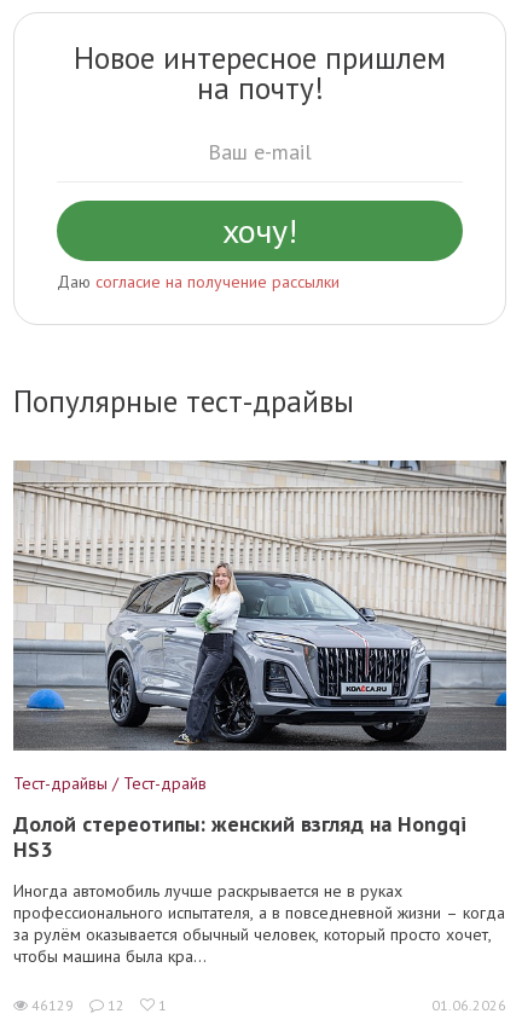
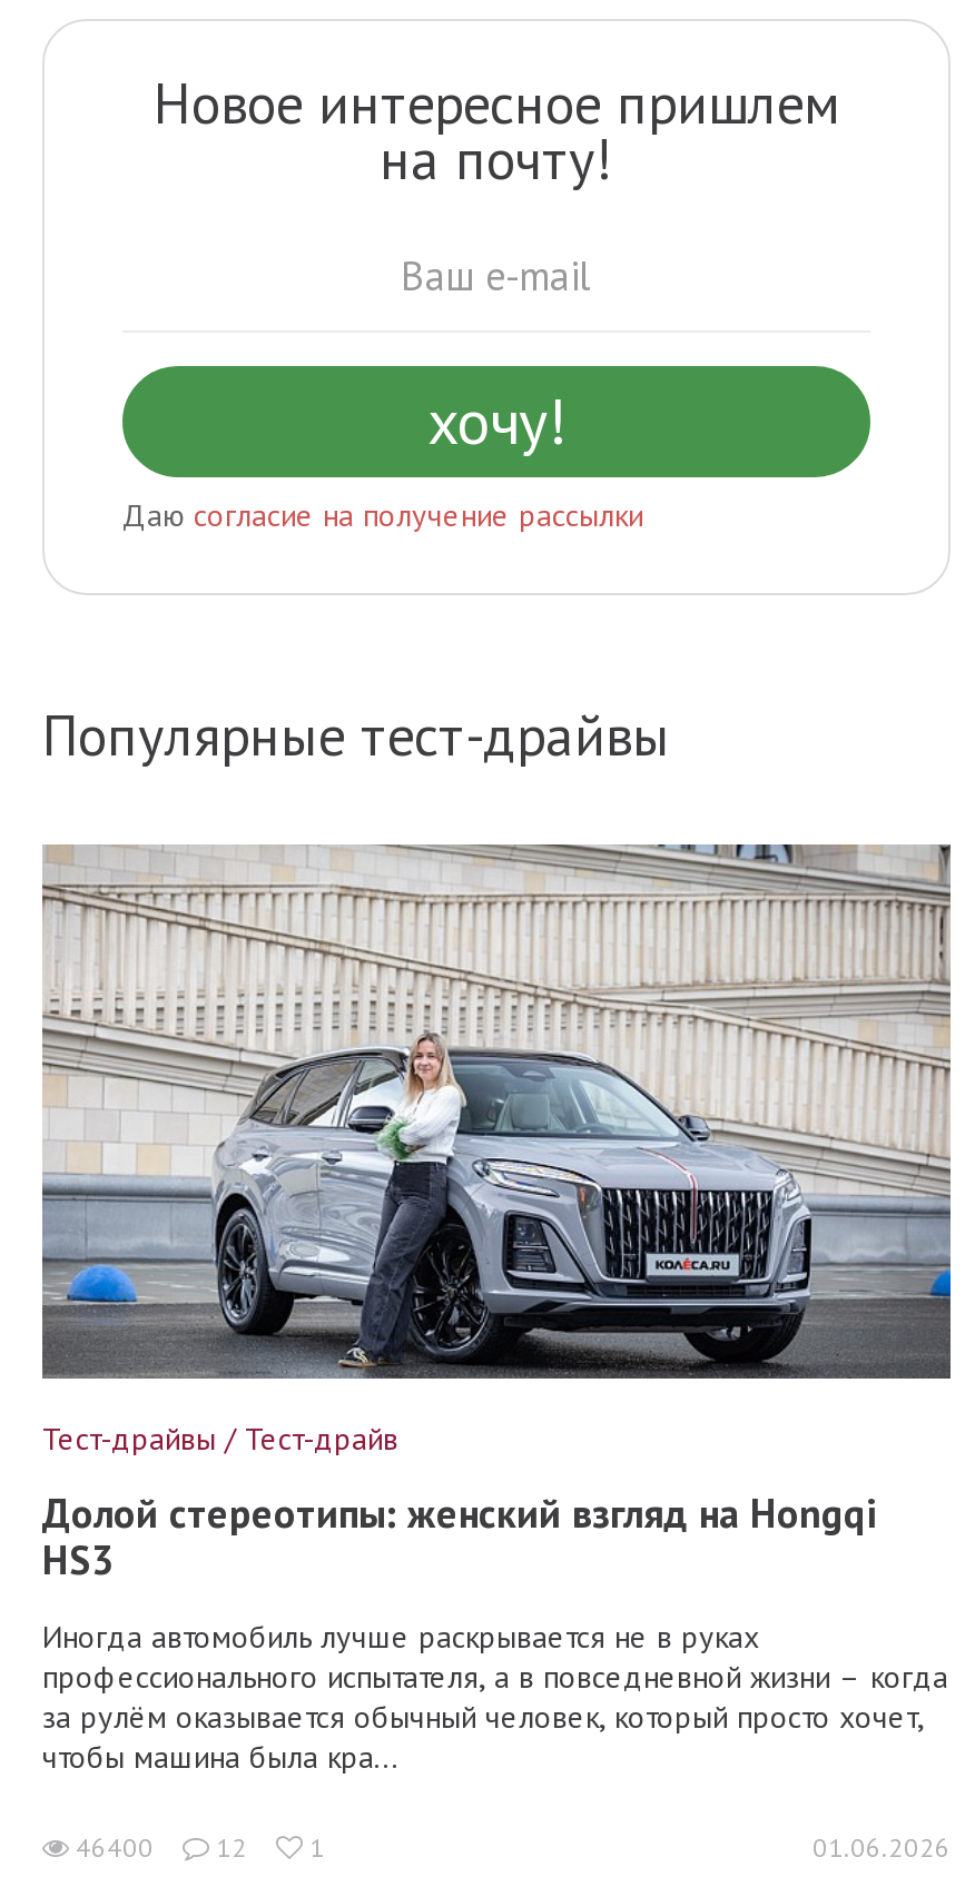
[31,996,167,1014] 46129 12 1 -> [76,1830,325,1864] 46400 12 1

